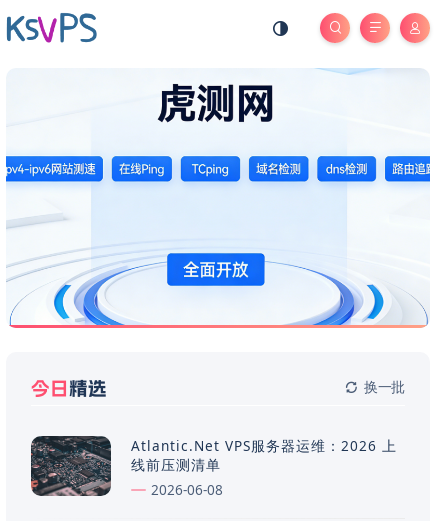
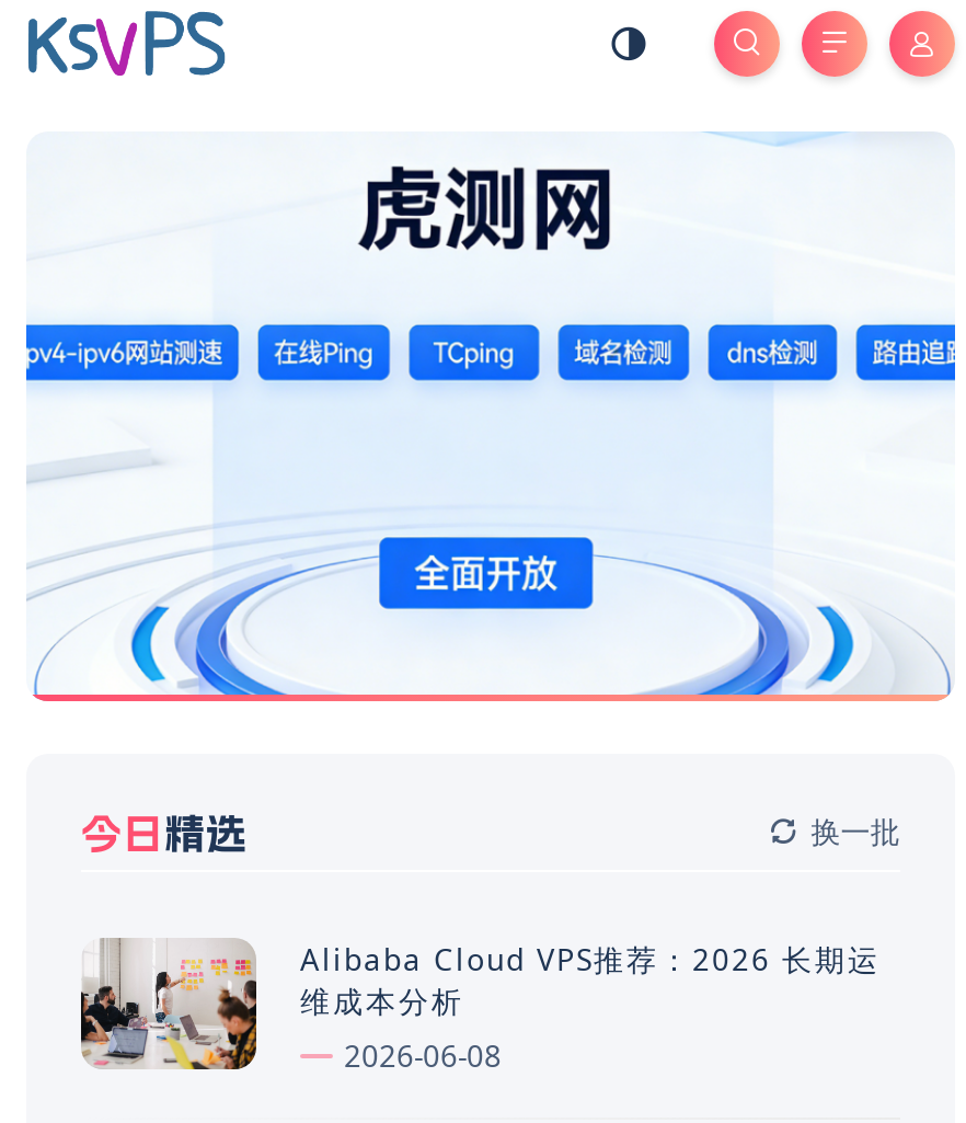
[30,435,397,497] [image] | Atlantic.Net VPS服务器运维：2026 上 | 线前压测清单 -> [81,938,881,1069] [image] | Alibaba Cloud VPS推荐：2026 长期运 | 维成本分析

